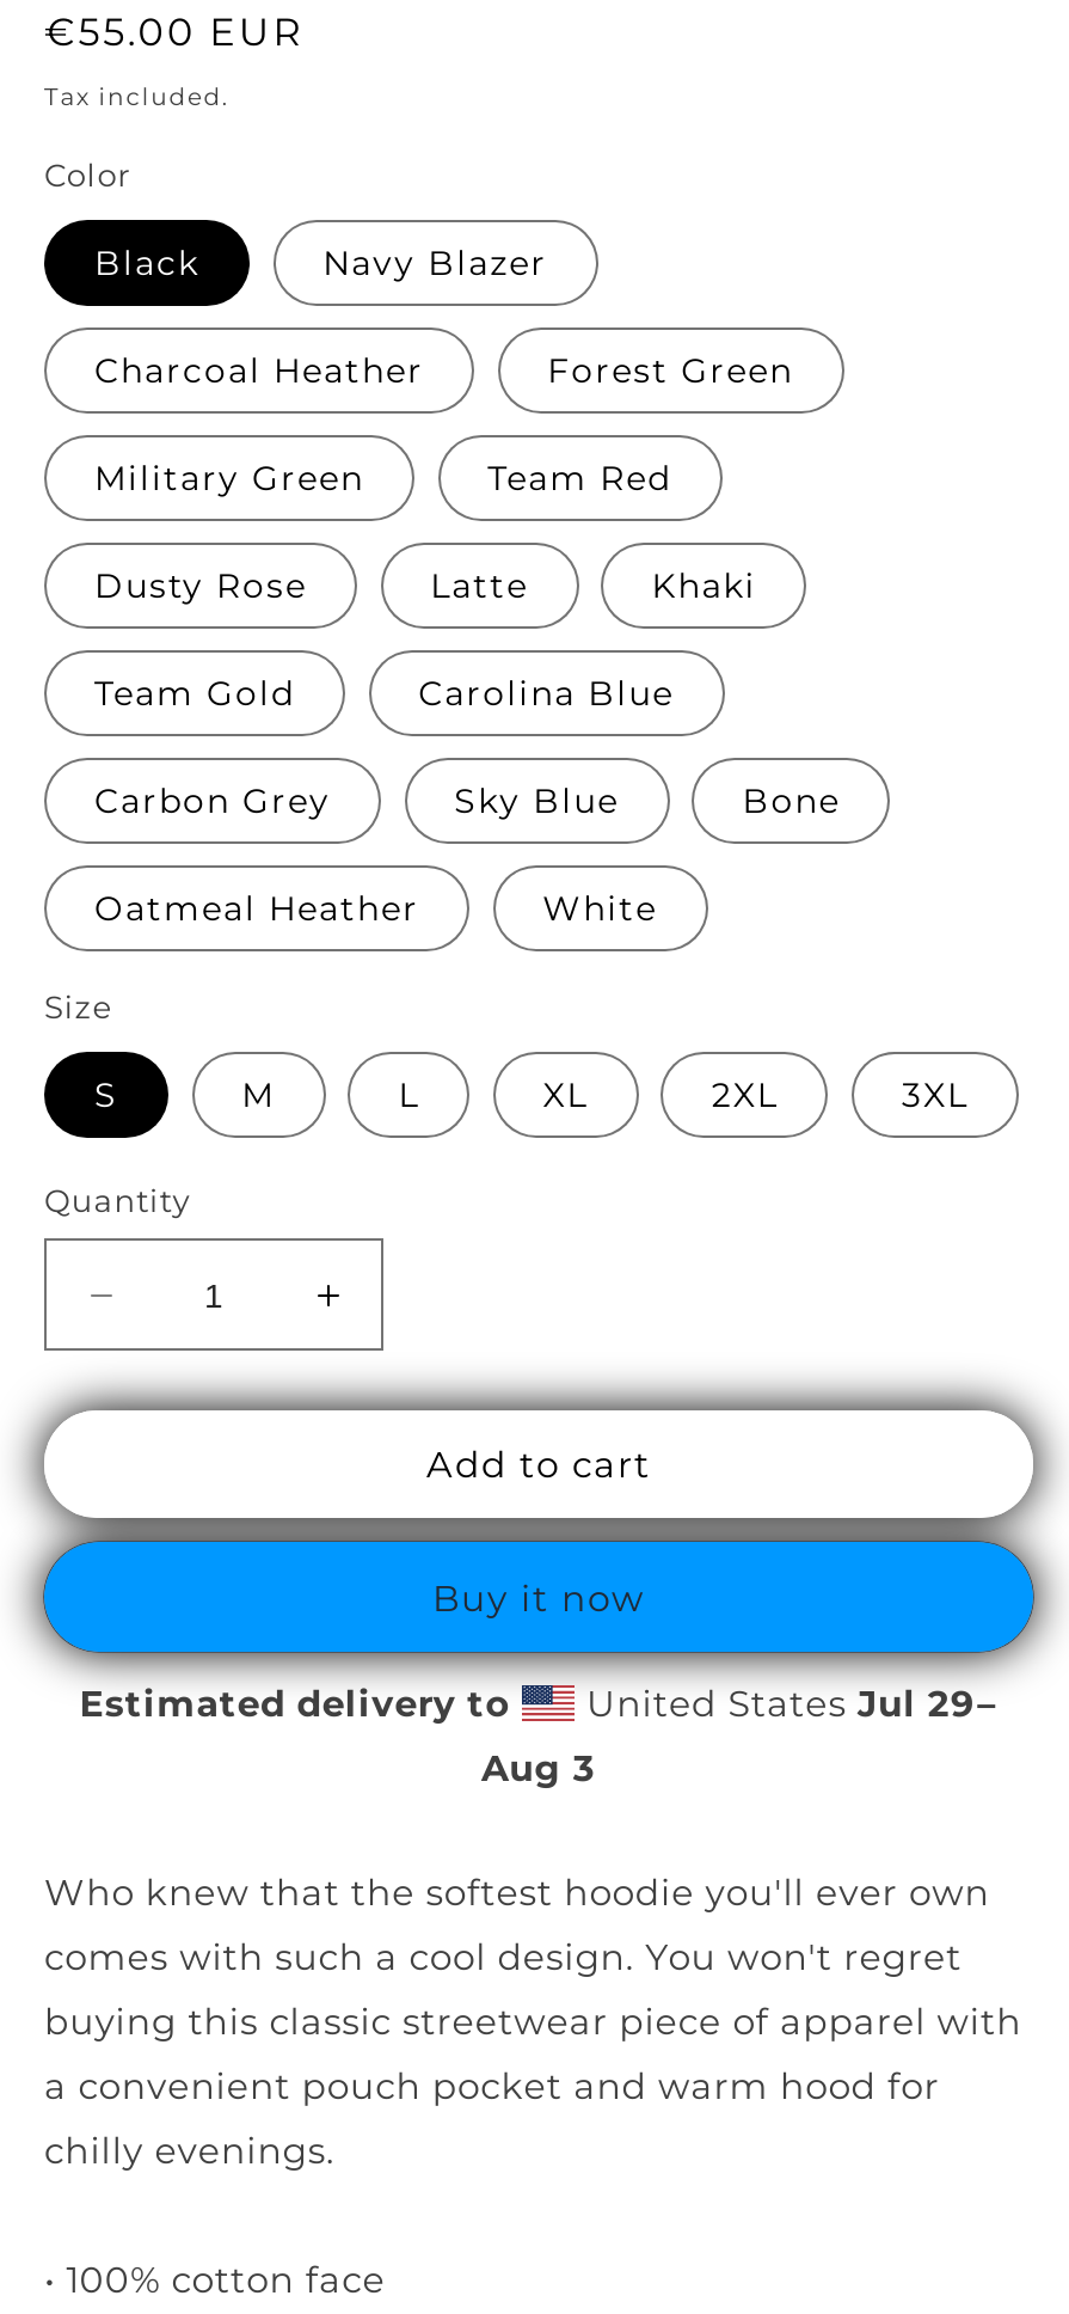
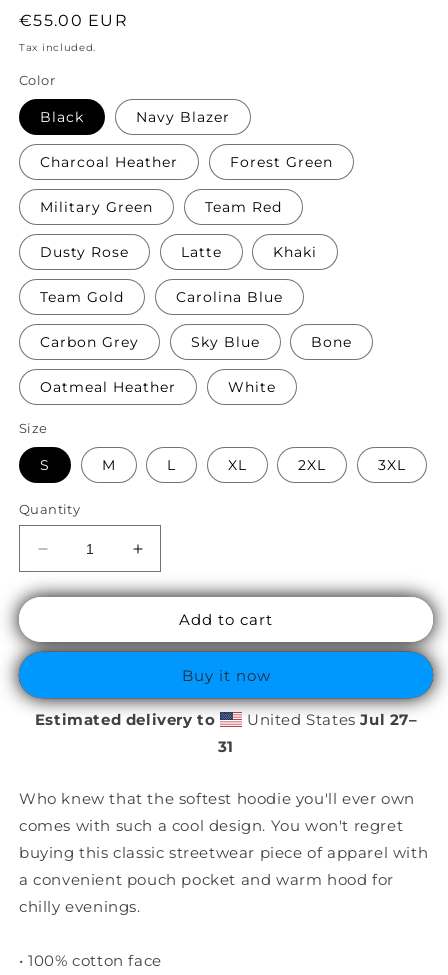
[481,1681,998,1791] United States Jul 29– | Aug 3 -> [218,710,417,756] United States Jul 27– | 31

